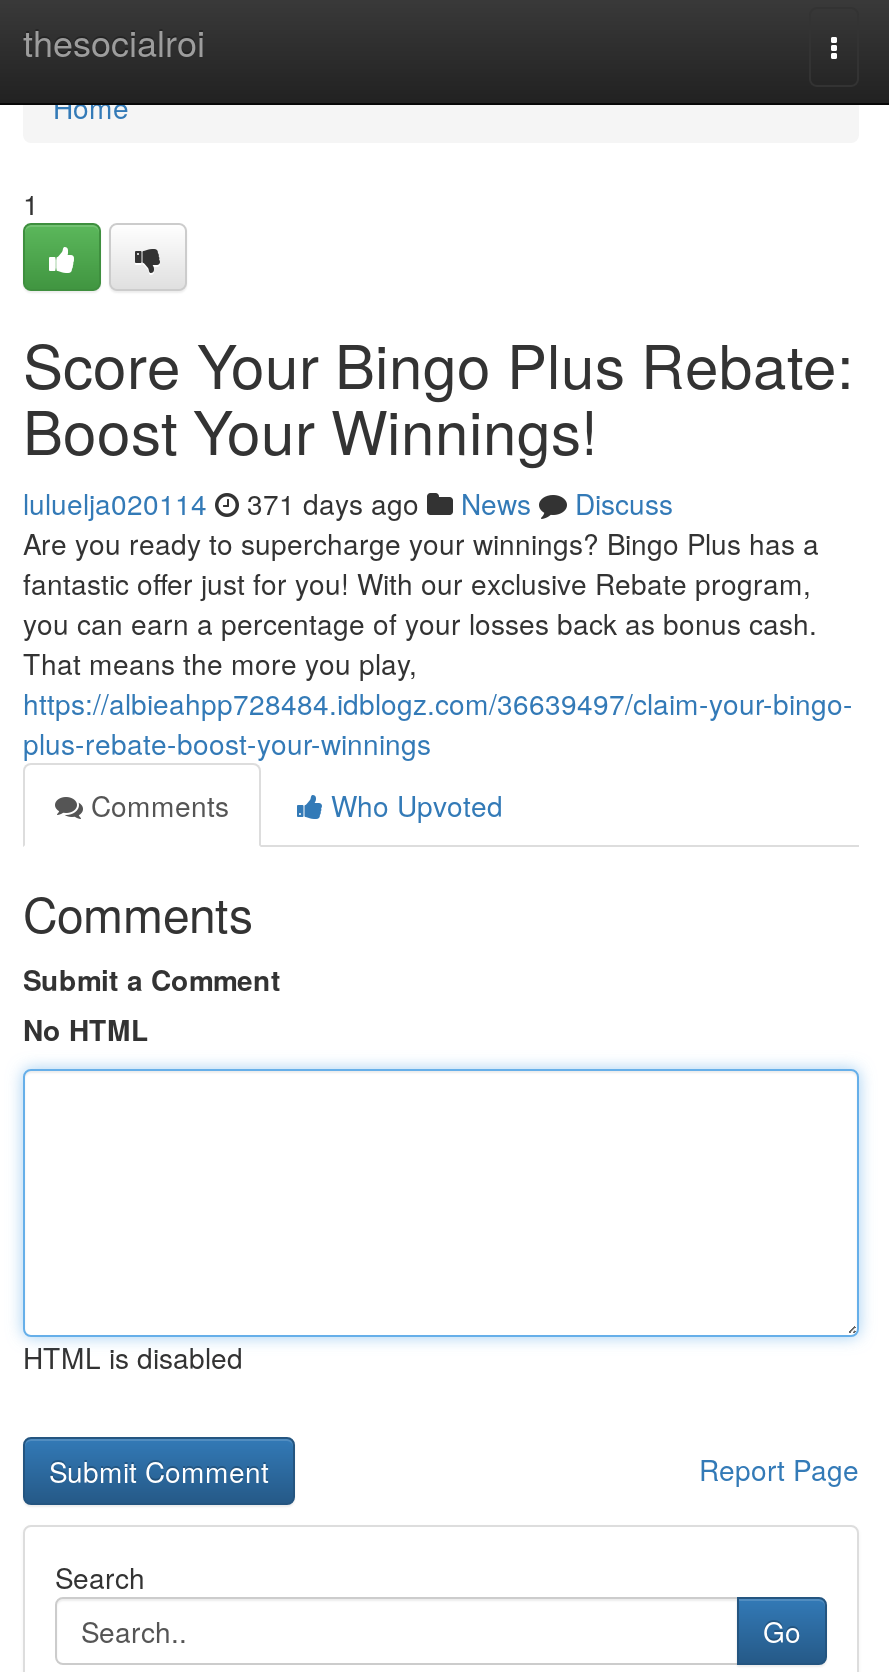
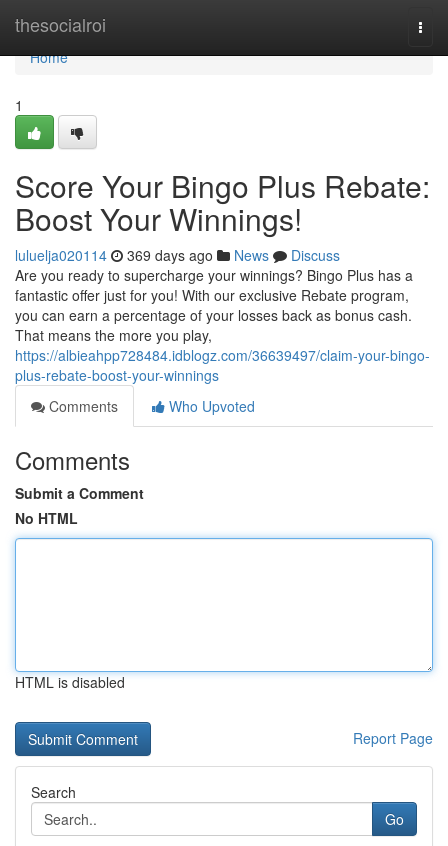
[23,483,673,523] luluelja020114 371 days ago News Discuss -> [15,245,340,265] luluelja020114 369 days ago News Discuss

